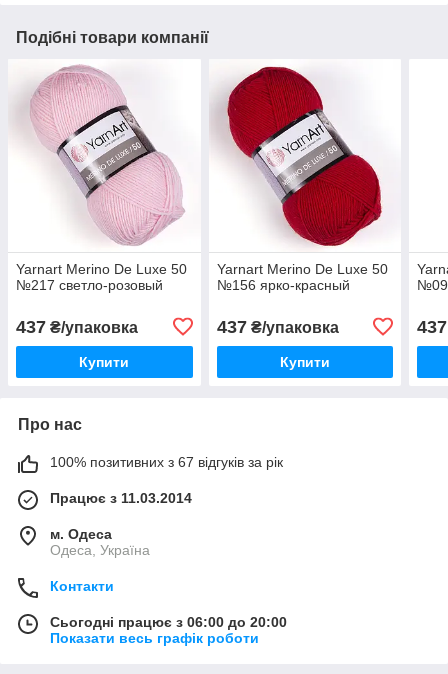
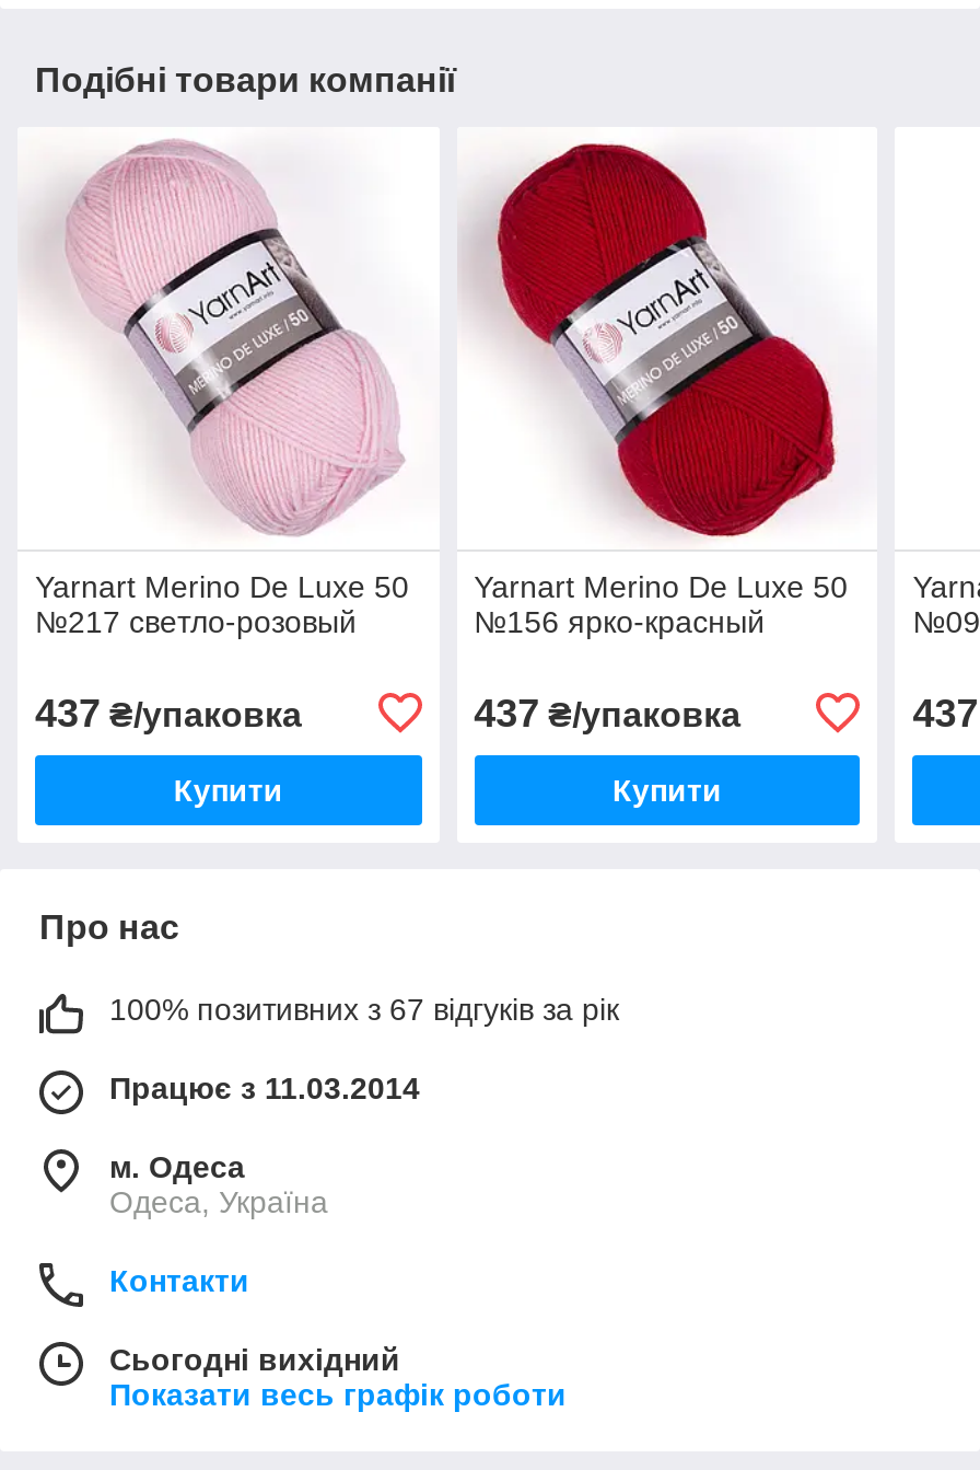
[50,614,287,630] Сьогодні працює з 06:00 до 20:00 -> [109,1341,400,1377] Сьогодні вихідний

